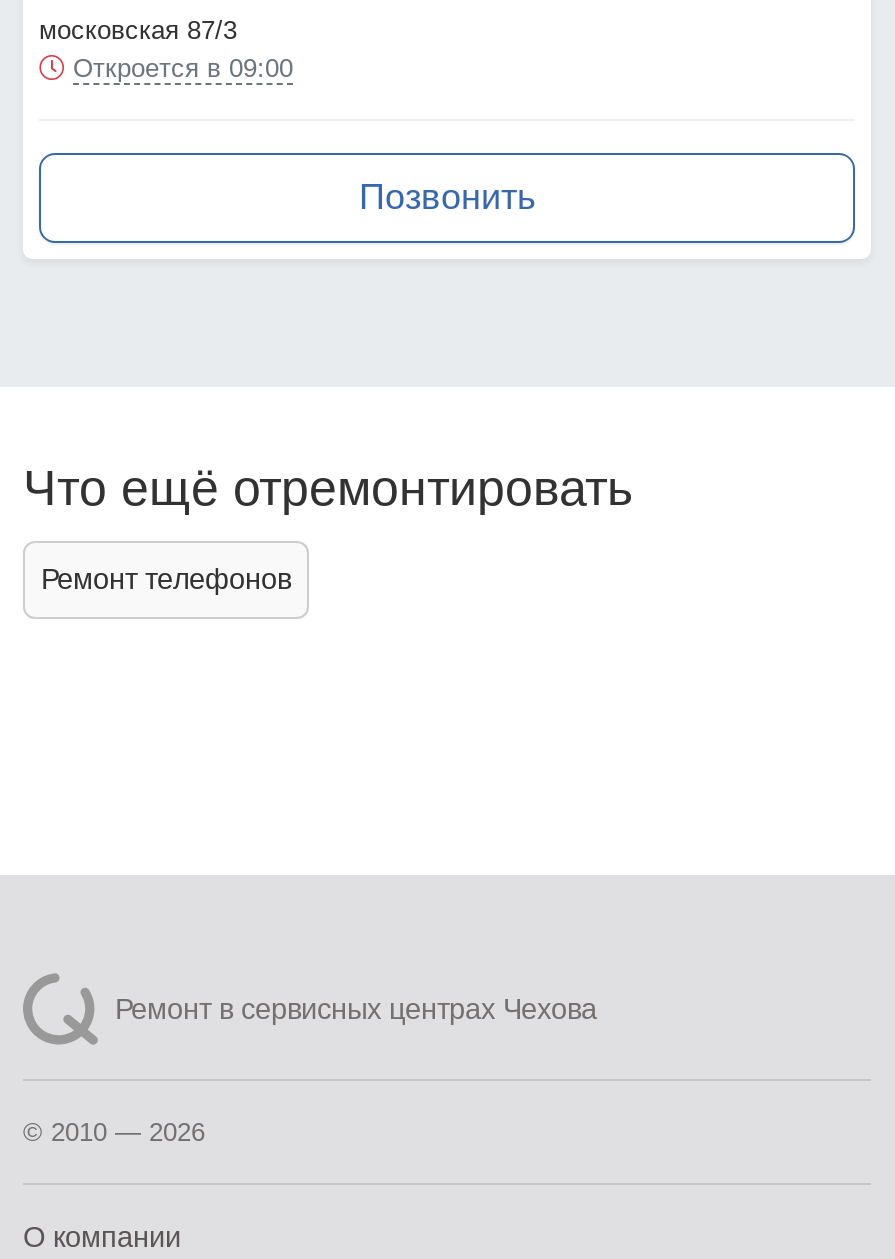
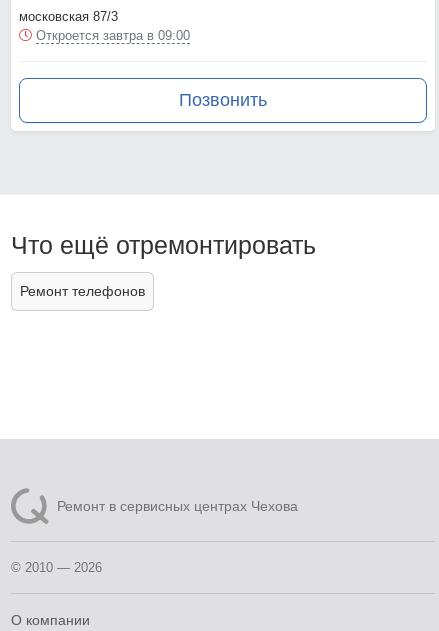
[73,53,293,83] Откроется в 09:00 -> [36,28,190,43] Откроется завтра в 09:00

